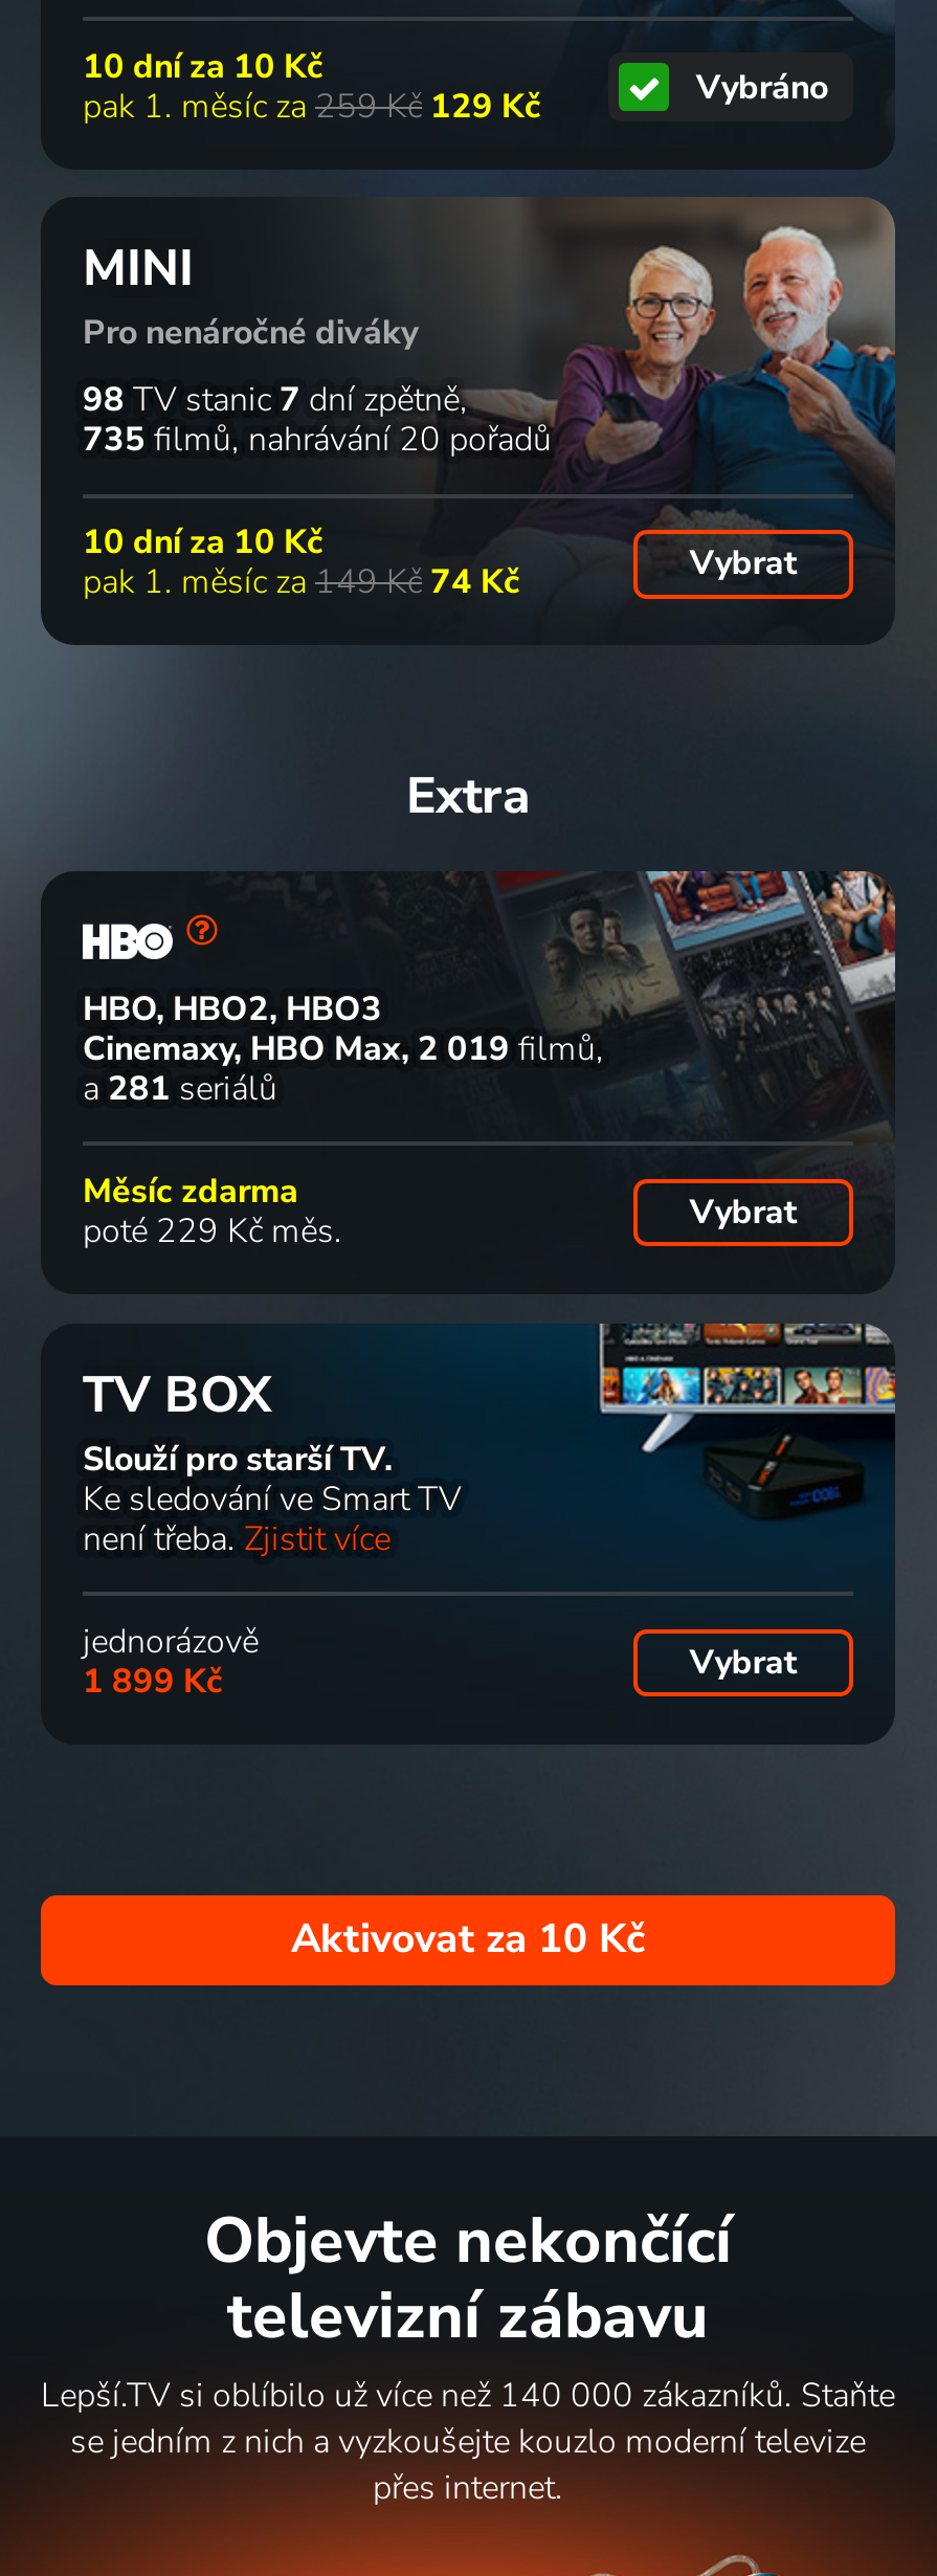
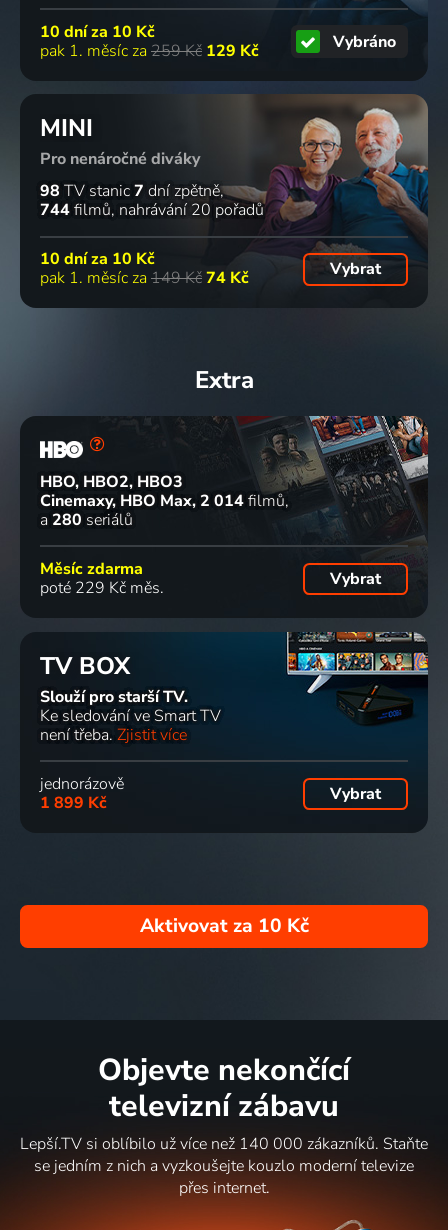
[83,417,552,463] 735 filmů nahrávání 20 pořadů -> [40,199,264,221] 744 filmů nahrávání 20 pořadů
[83,1025,596,1071] Cinemaxy, HBO Max 2 019 filmů -> [40,490,285,512] Cinemaxy, HBO Max 2 014 filmů
[83,1065,277,1111] a 281 seriálů -> [40,509,133,531] a 280 seriálů

